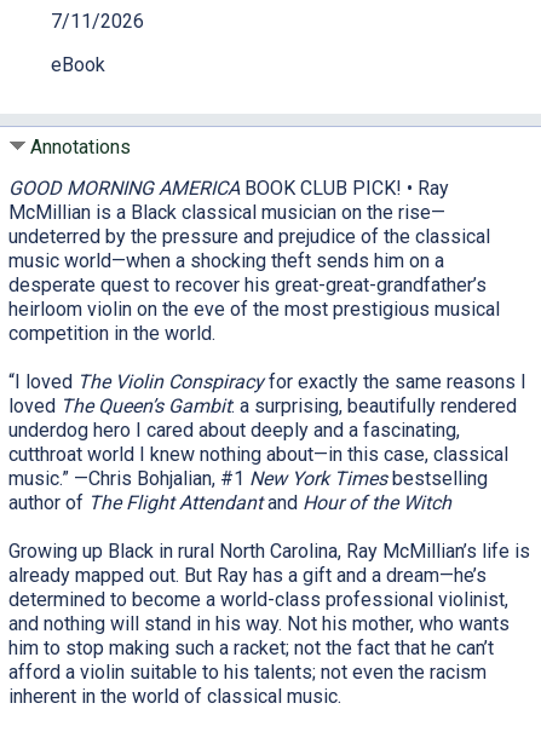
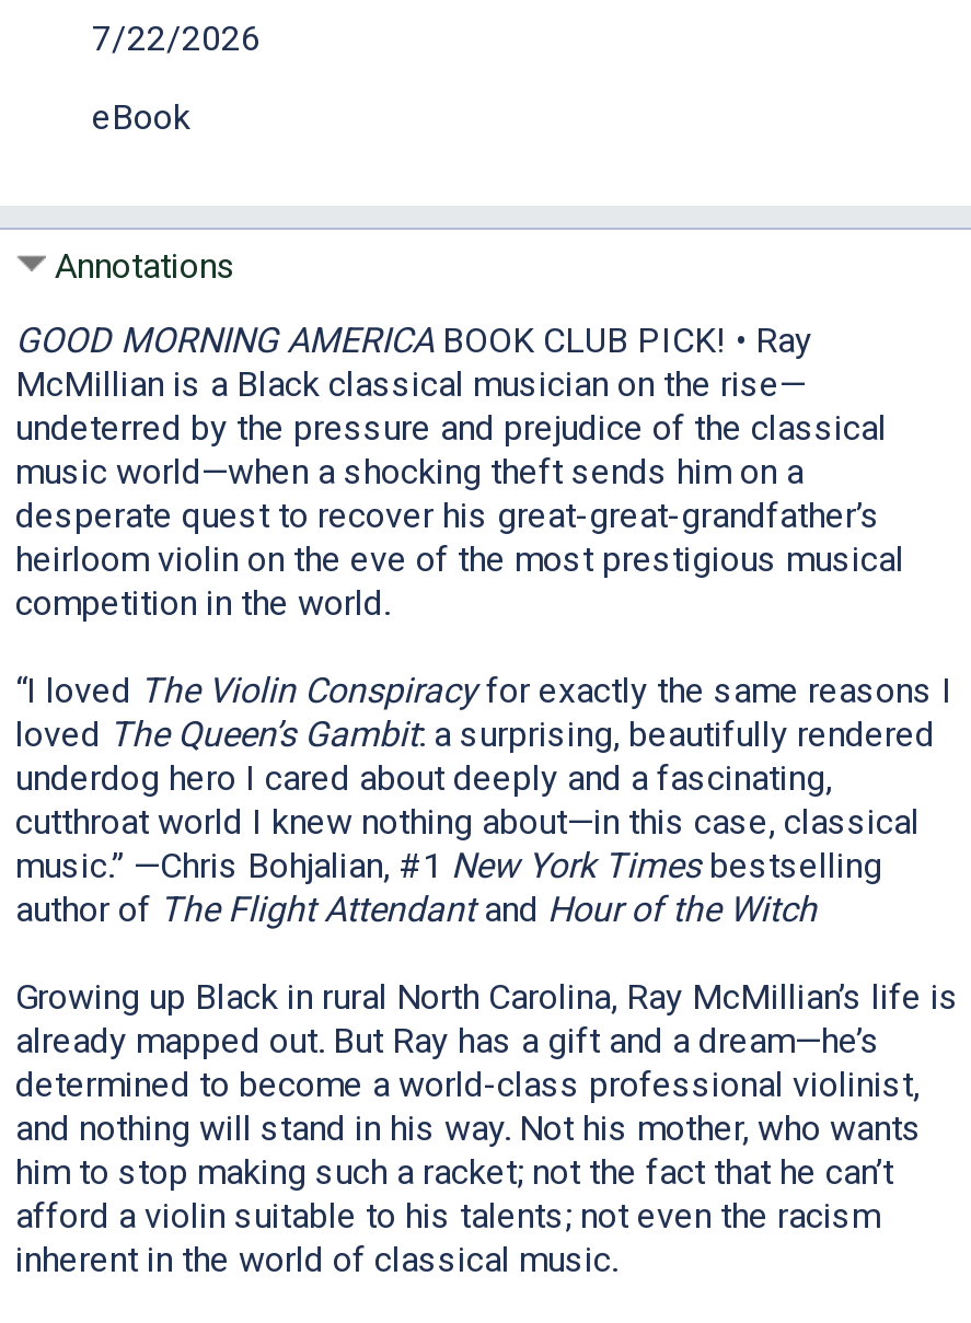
[51,10,144,33] 7/11/2026 -> [92,18,261,59] 7/22/2026

